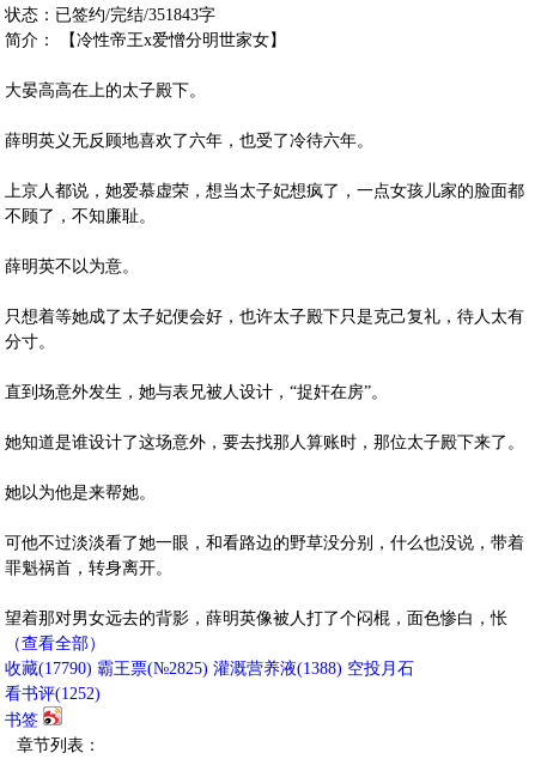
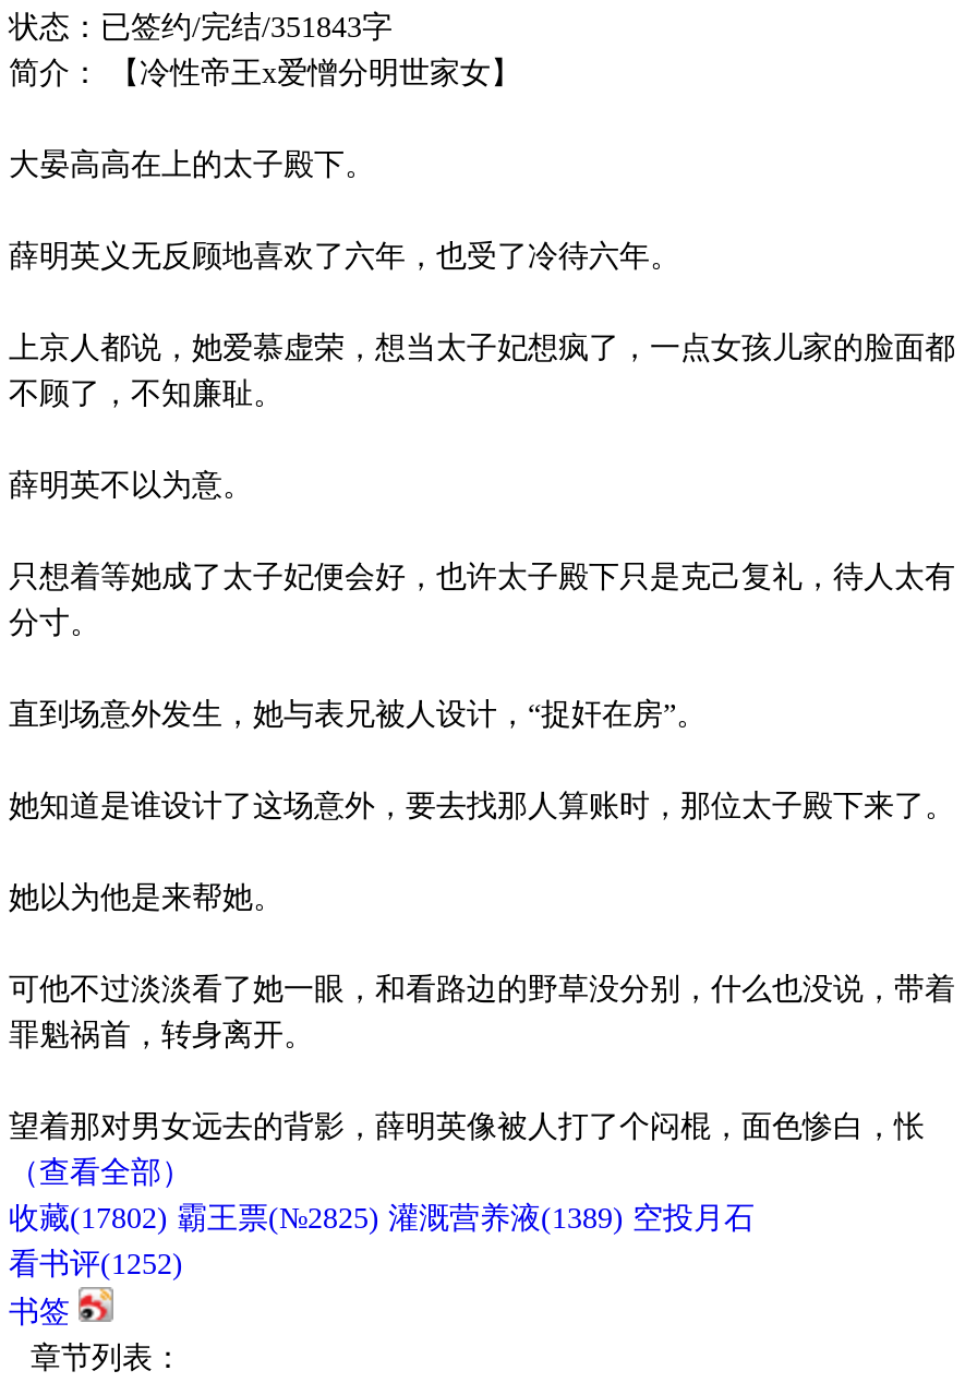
[5,660,414,678] 收藏(17790) 霸王票(№2825) 灌溉营养液(1388) 空投月石 -> [9,1202,755,1235] 收藏(17802) 霸王票(№2825) 灌溉营养液(1389) 空投月石

